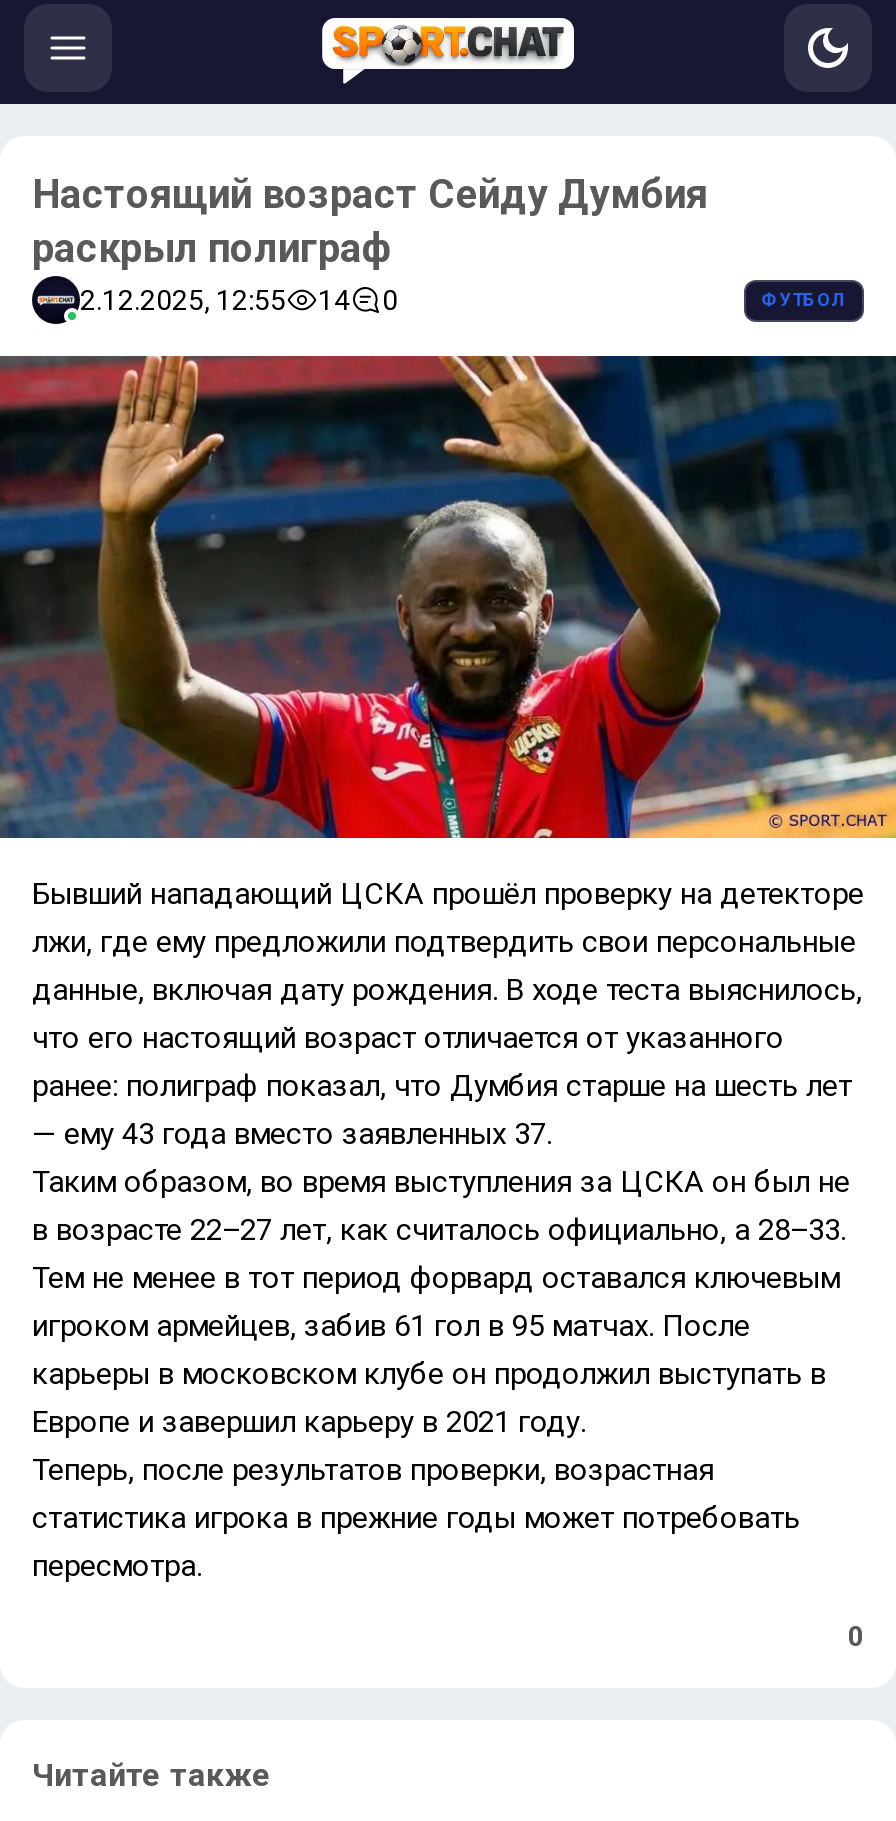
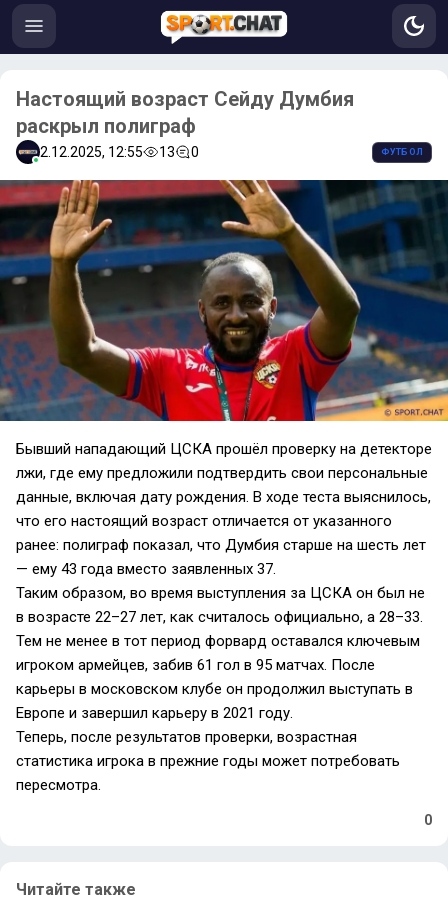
[80,284,398,316] 2.12.2025, 12:55 14 0 -> [40,144,199,160] 2.12.2025, 12:55 13 0

